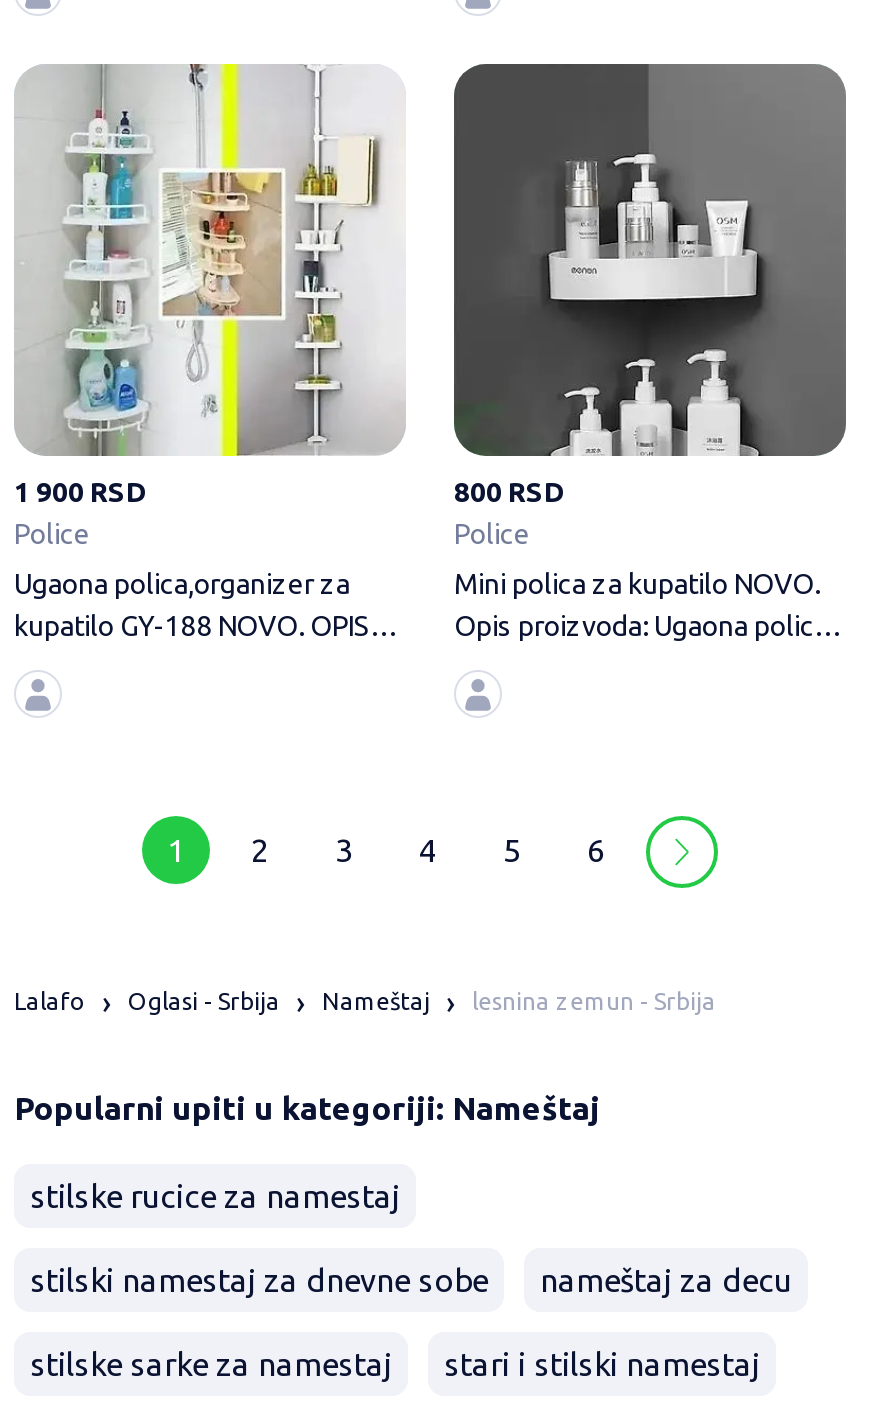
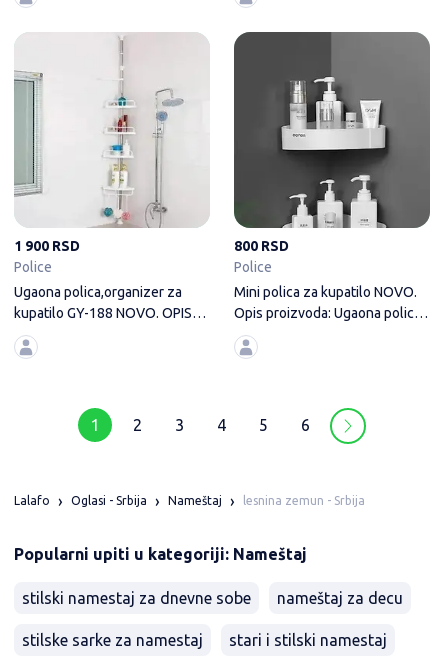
[16,62,396,458] [image] -> [14,32,203,229] [image]
[30,1178,400,1214] stilske rucice za namestaj -> none

